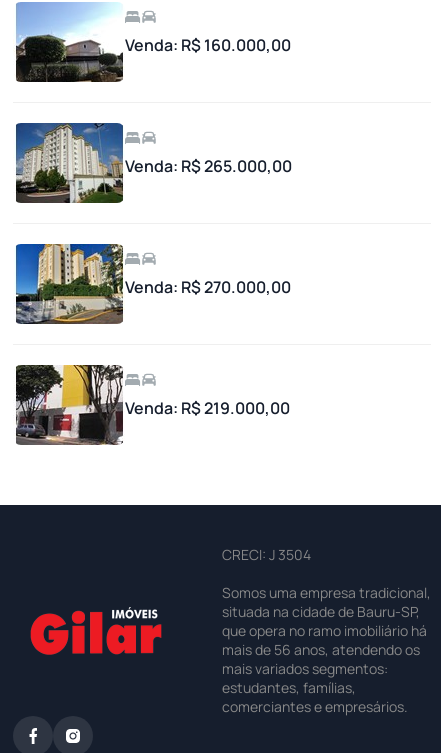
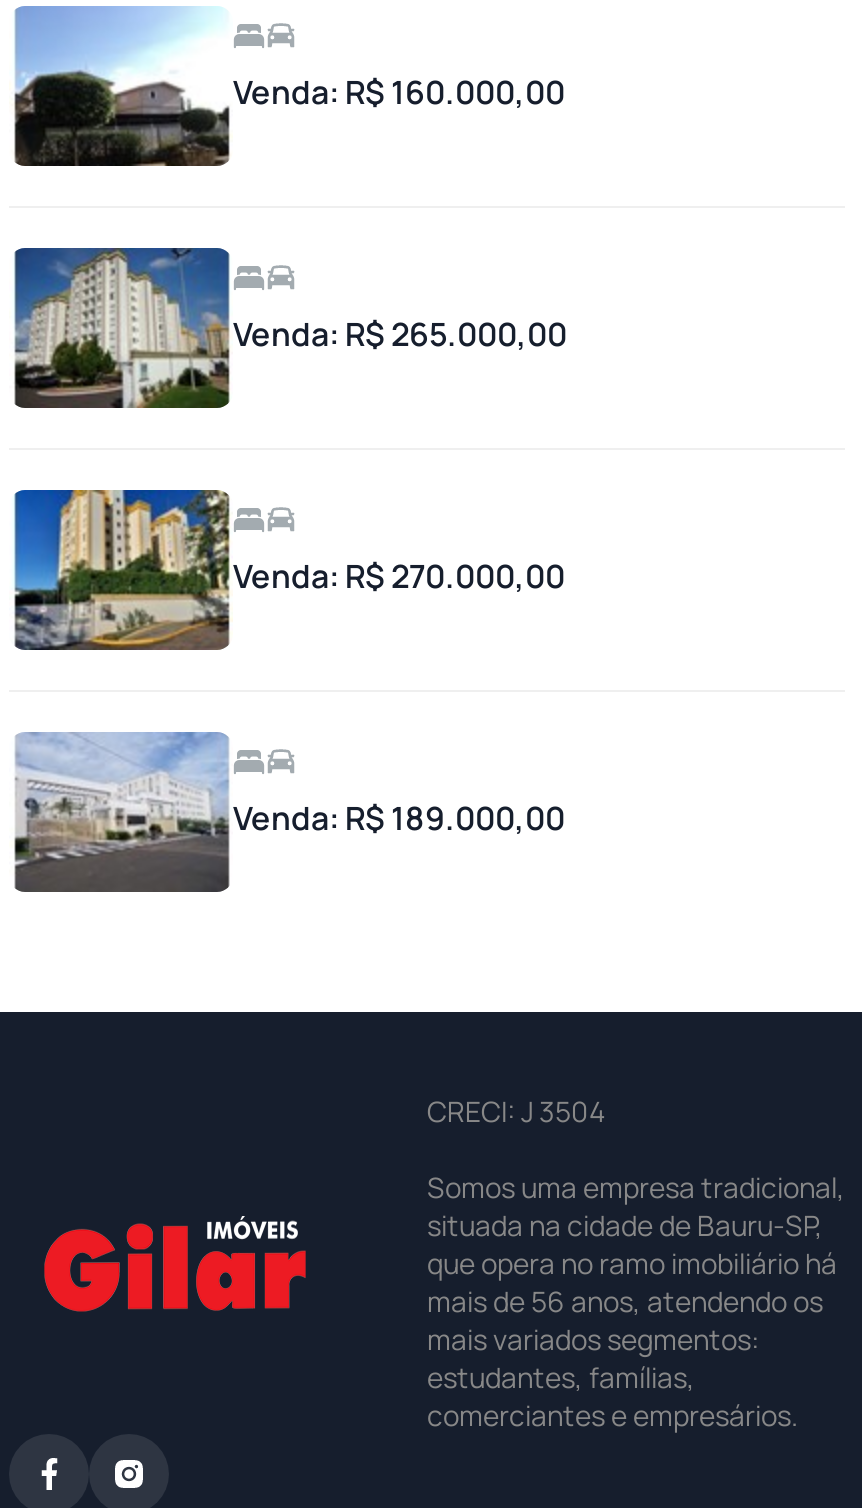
[15,364,290,445] [image] | Venda: R$ 219.000,00 -> [15,730,565,894] [image] | Venda: R$ 189.000,00

